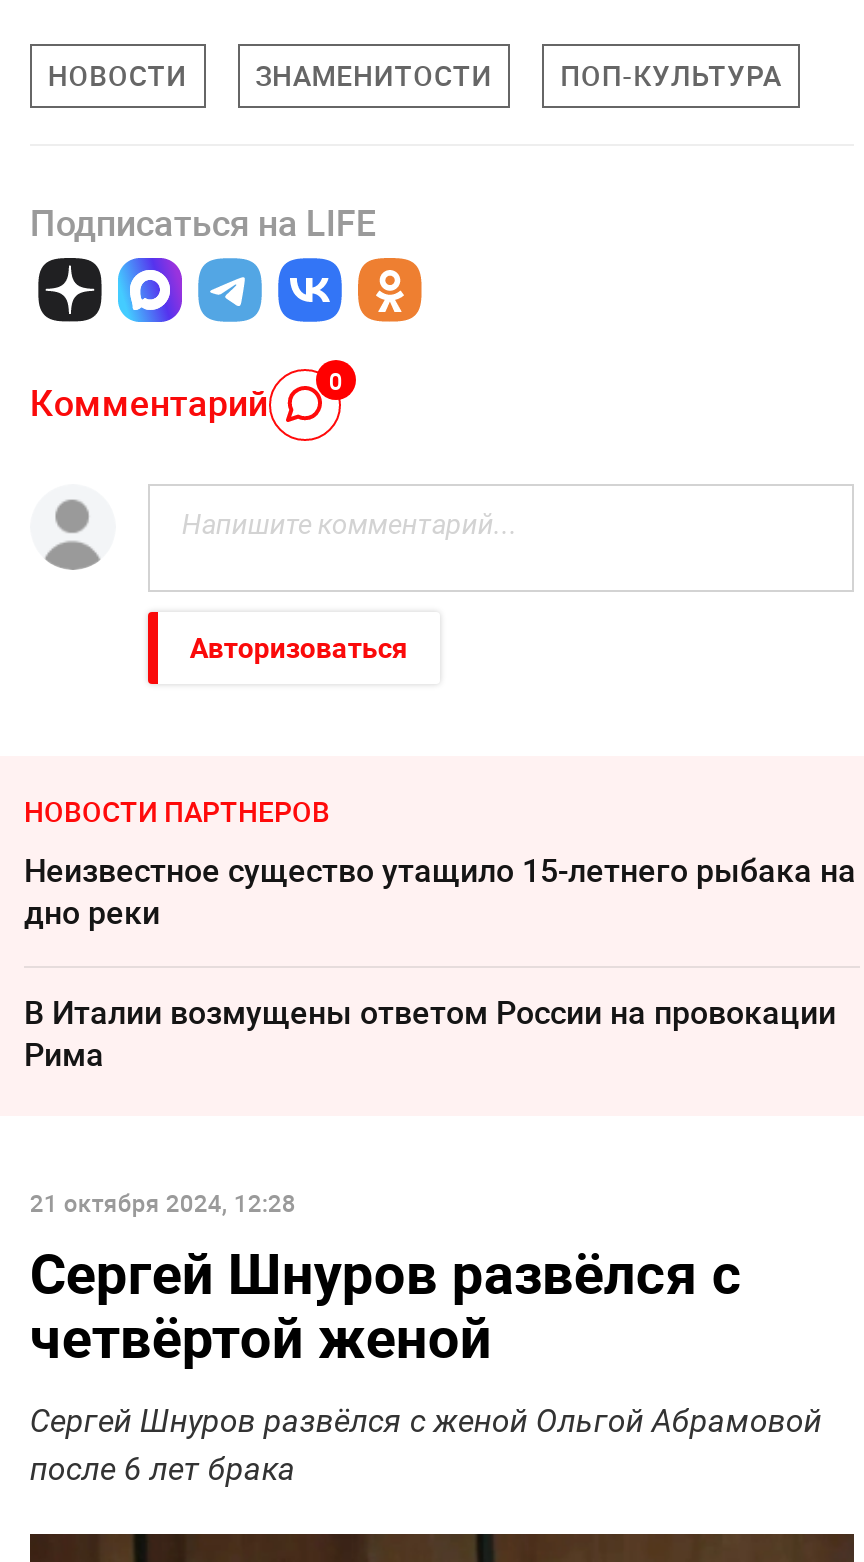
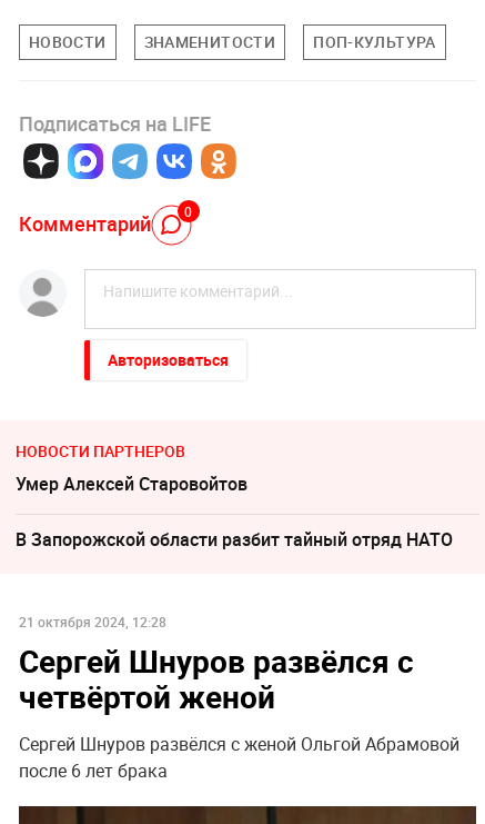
[24,848,856,934] Неизвестное существо утащило 15-летнего рыбака на | дно реки -> [16,471,247,496] Умер Алексeй Старовойтов
[24,990,836,1076] В Италии возмущены ответом России на провокации | Рима -> [16,527,453,552] В Запорожской области разбит тайный отряд НАТО

